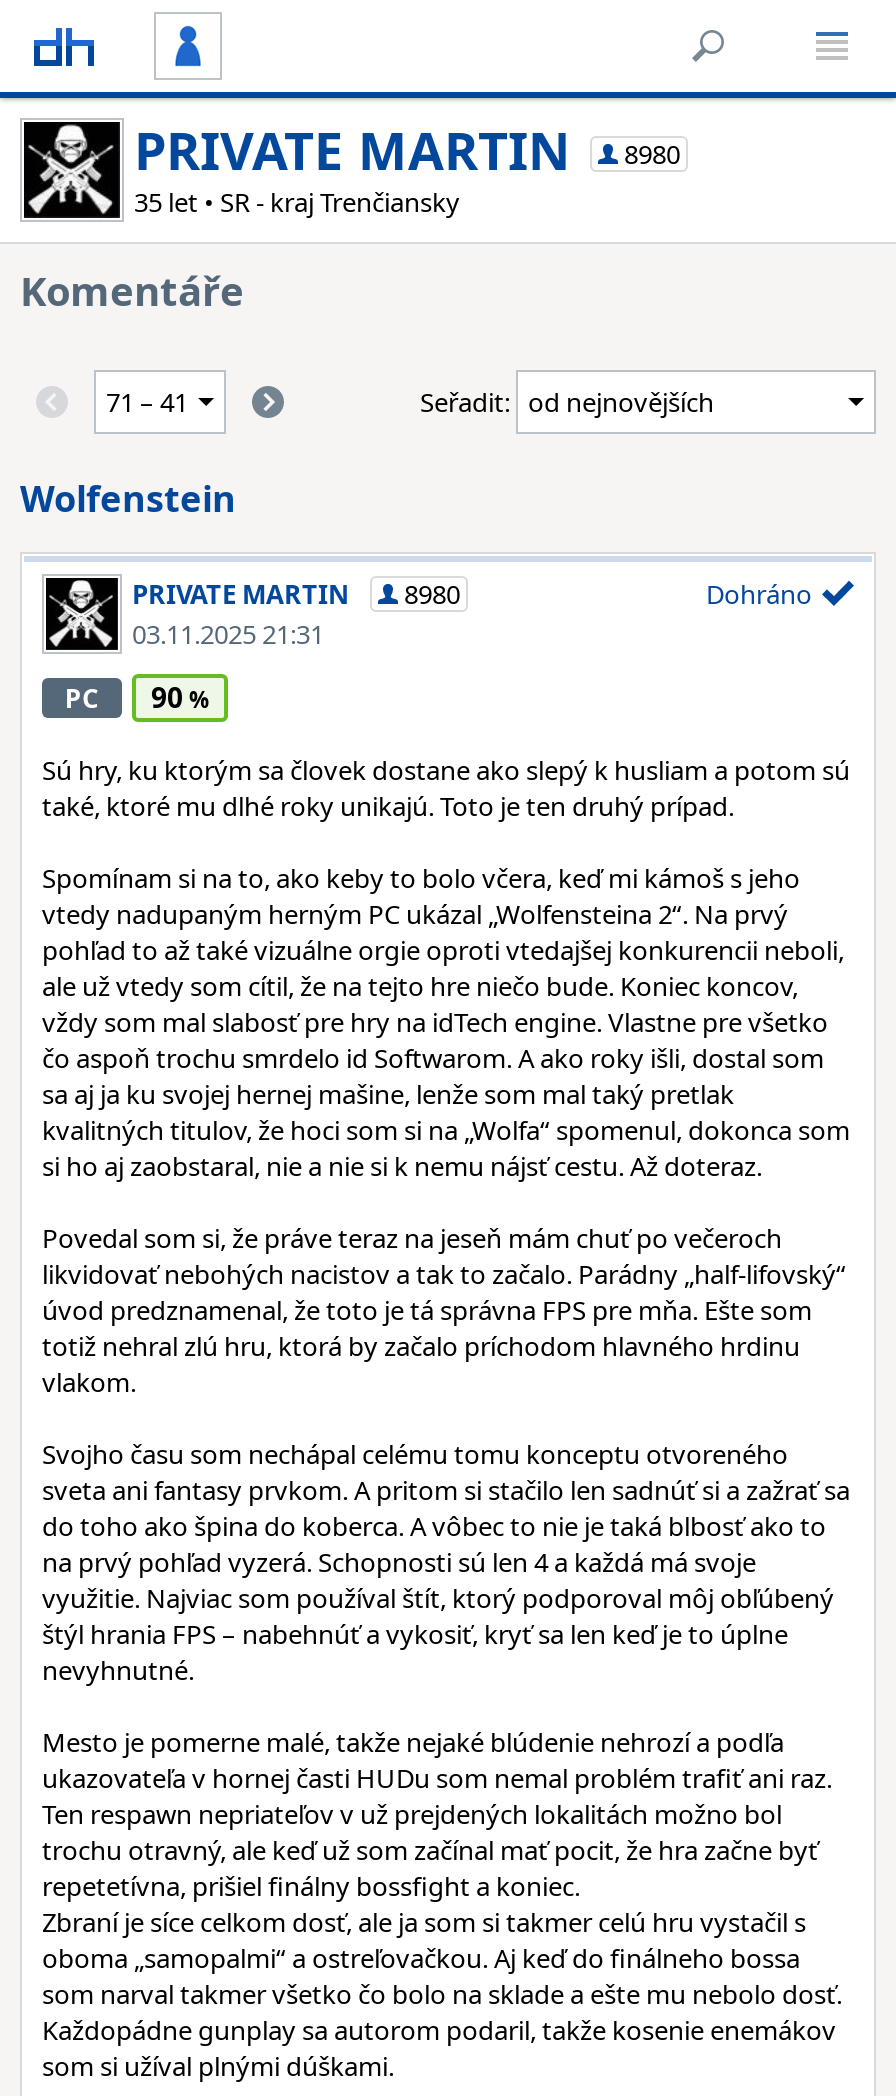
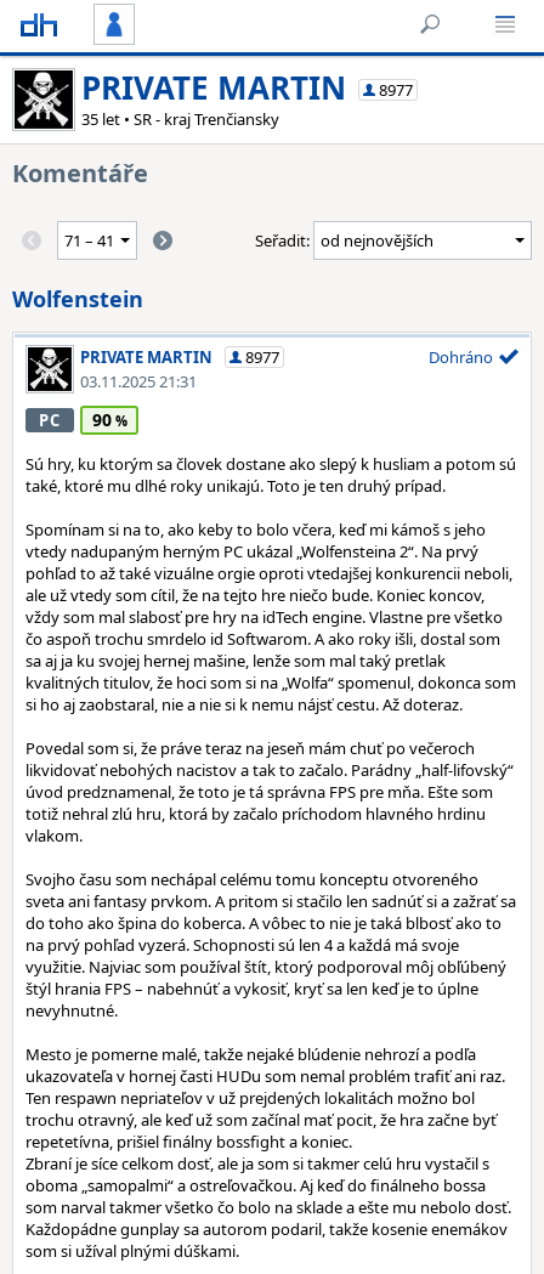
[134,114,680,186] PRIVATE MARTIN 8980 -> [81,66,413,109] PRIVATE MARTIN 8977
[132,576,460,612] PRIVATE MARTIN 8980 -> [80,346,279,368] PRIVATE MARTIN 8977

